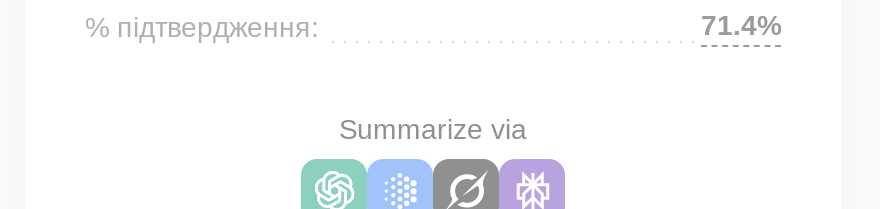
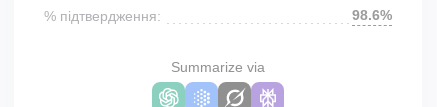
[701,9,781,41] 71.4% -> [352,7,392,23] 98.6%

